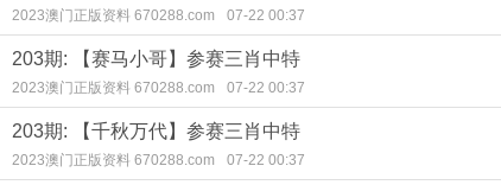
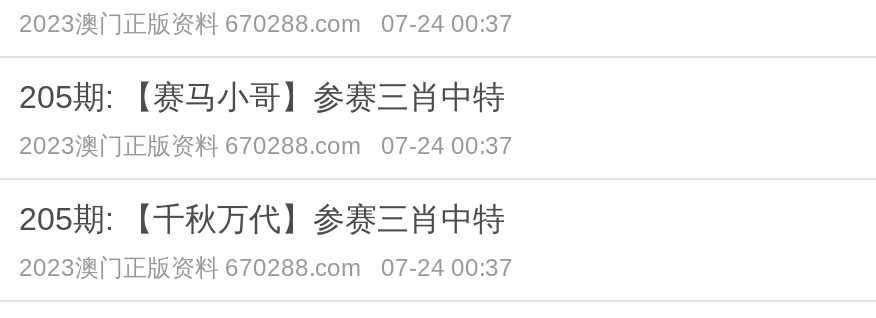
[12,7,305,24] 2023澳门正版资料 670288.com 07-22 00:37 -> [19,10,513,38] 2023澳门正版资料 670288.com 07-24 00:37
[12,49,300,69] 203期: 【赛马小哥】参赛三肖中特 -> [19,80,505,114] 205期: 【赛马小哥】参赛三肖中特
[12,79,305,96] 2023澳门正版资料 670288.com 07-22 00:37 -> [19,132,513,160] 2023澳门正版资料 670288.com 07-24 00:37
[12,121,300,141] 203期: 【千秋万代】参赛三肖中特 -> [19,202,505,236] 205期: 【千秋万代】参赛三肖中特
[12,152,305,168] 2023澳门正版资料 670288.com 07-22 00:37 -> [19,254,513,282] 2023澳门正版资料 670288.com 07-24 00:37

